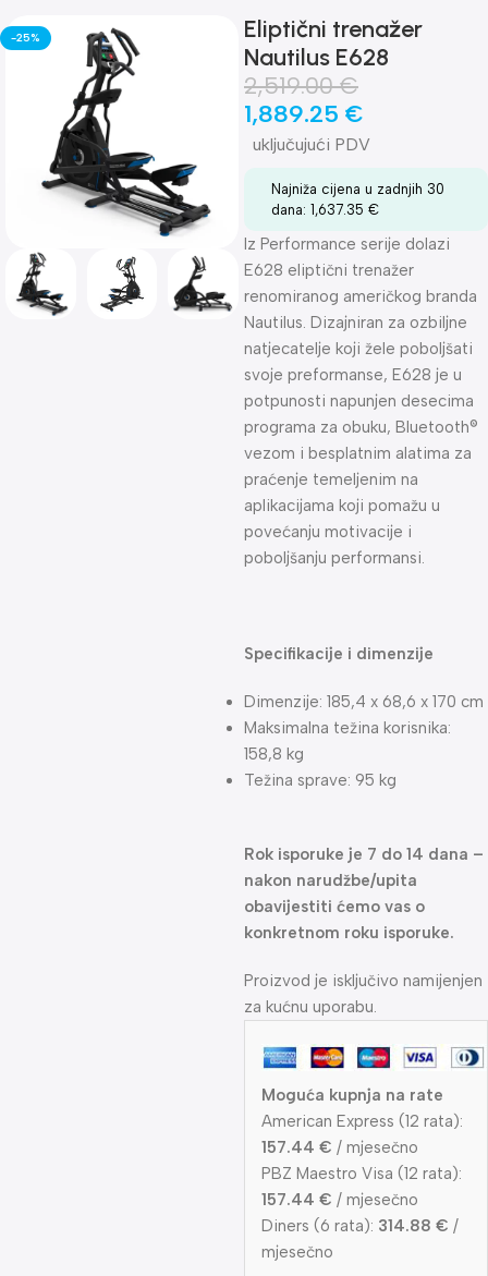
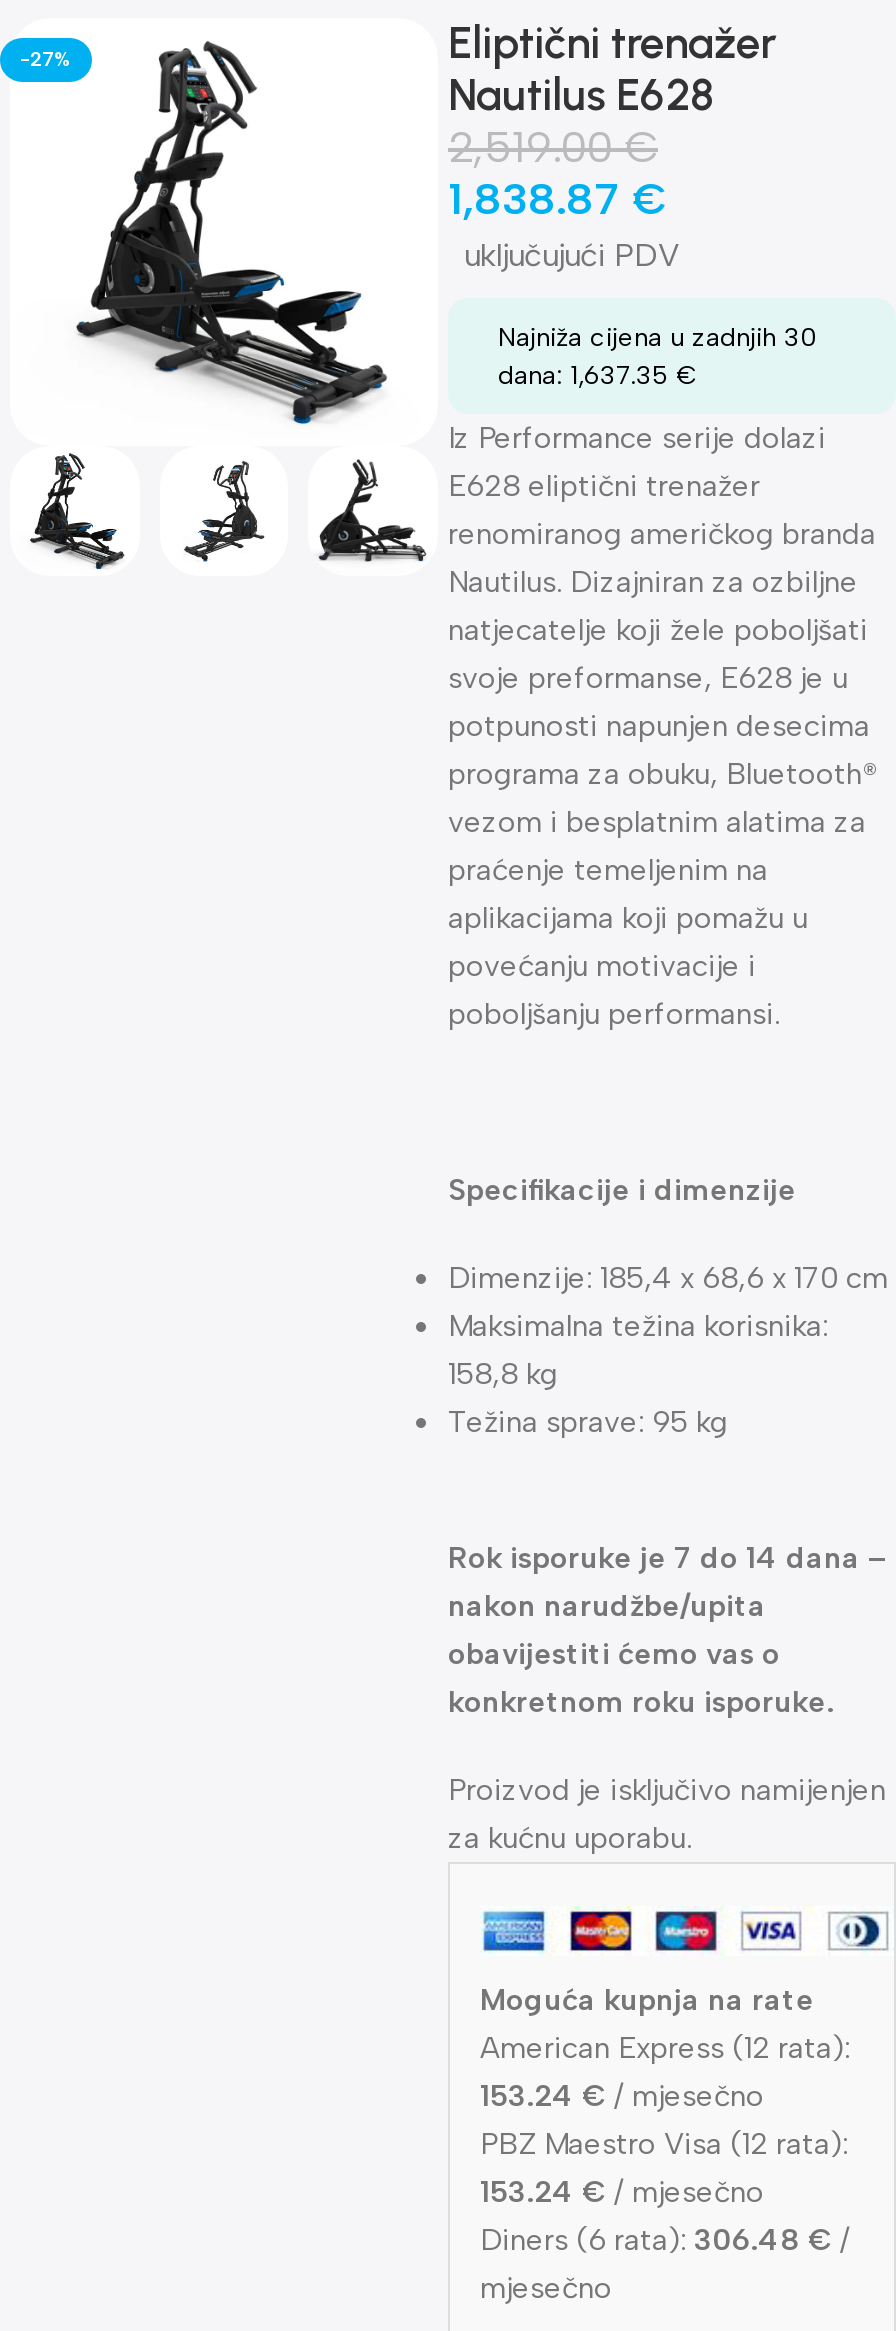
[11,31,40,45] -25% -> [20,46,72,72] -27%
[244,99,364,129] 1,889.25 € -> [448,172,666,226] 1,838.87 €
[261,1138,418,1157] 157.44 €/ mjesečno -> [480,2078,764,2114] 153.24 €/ mjesečno
[261,1190,418,1210] 157.44 €/ mjesečno -> [480,2174,764,2210] 153.24 €/ mjesečno
[261,1216,459,1236] Diners (6 rata): 314.88 €/ -> [480,2222,850,2258] Diners (6 rata): 306.48 €/

